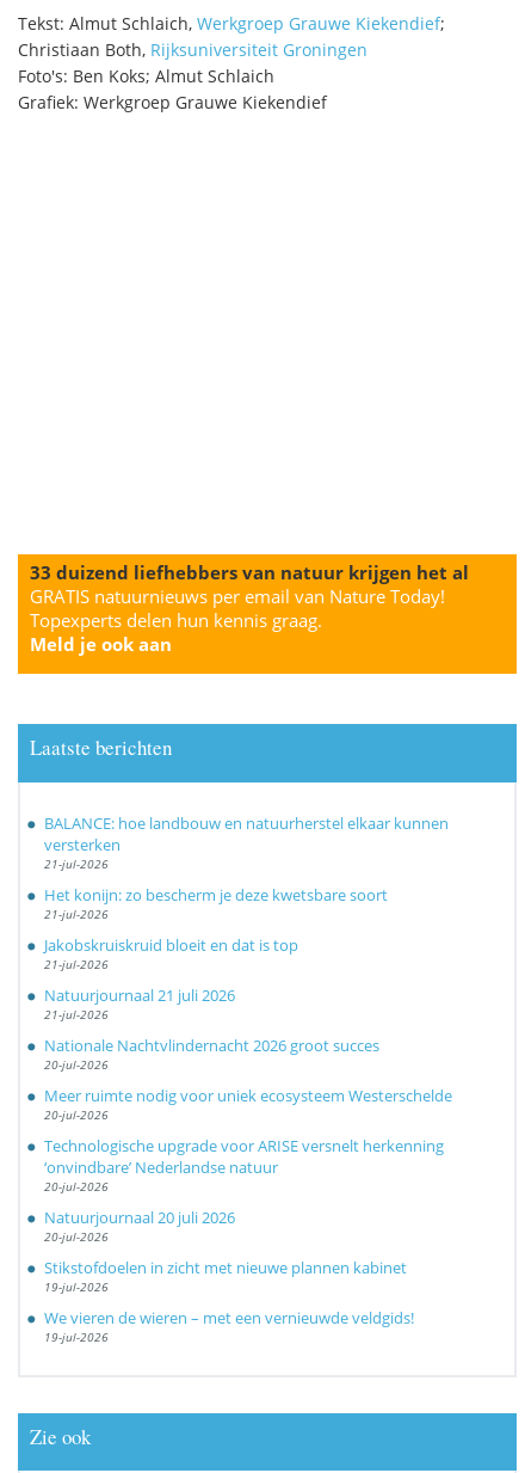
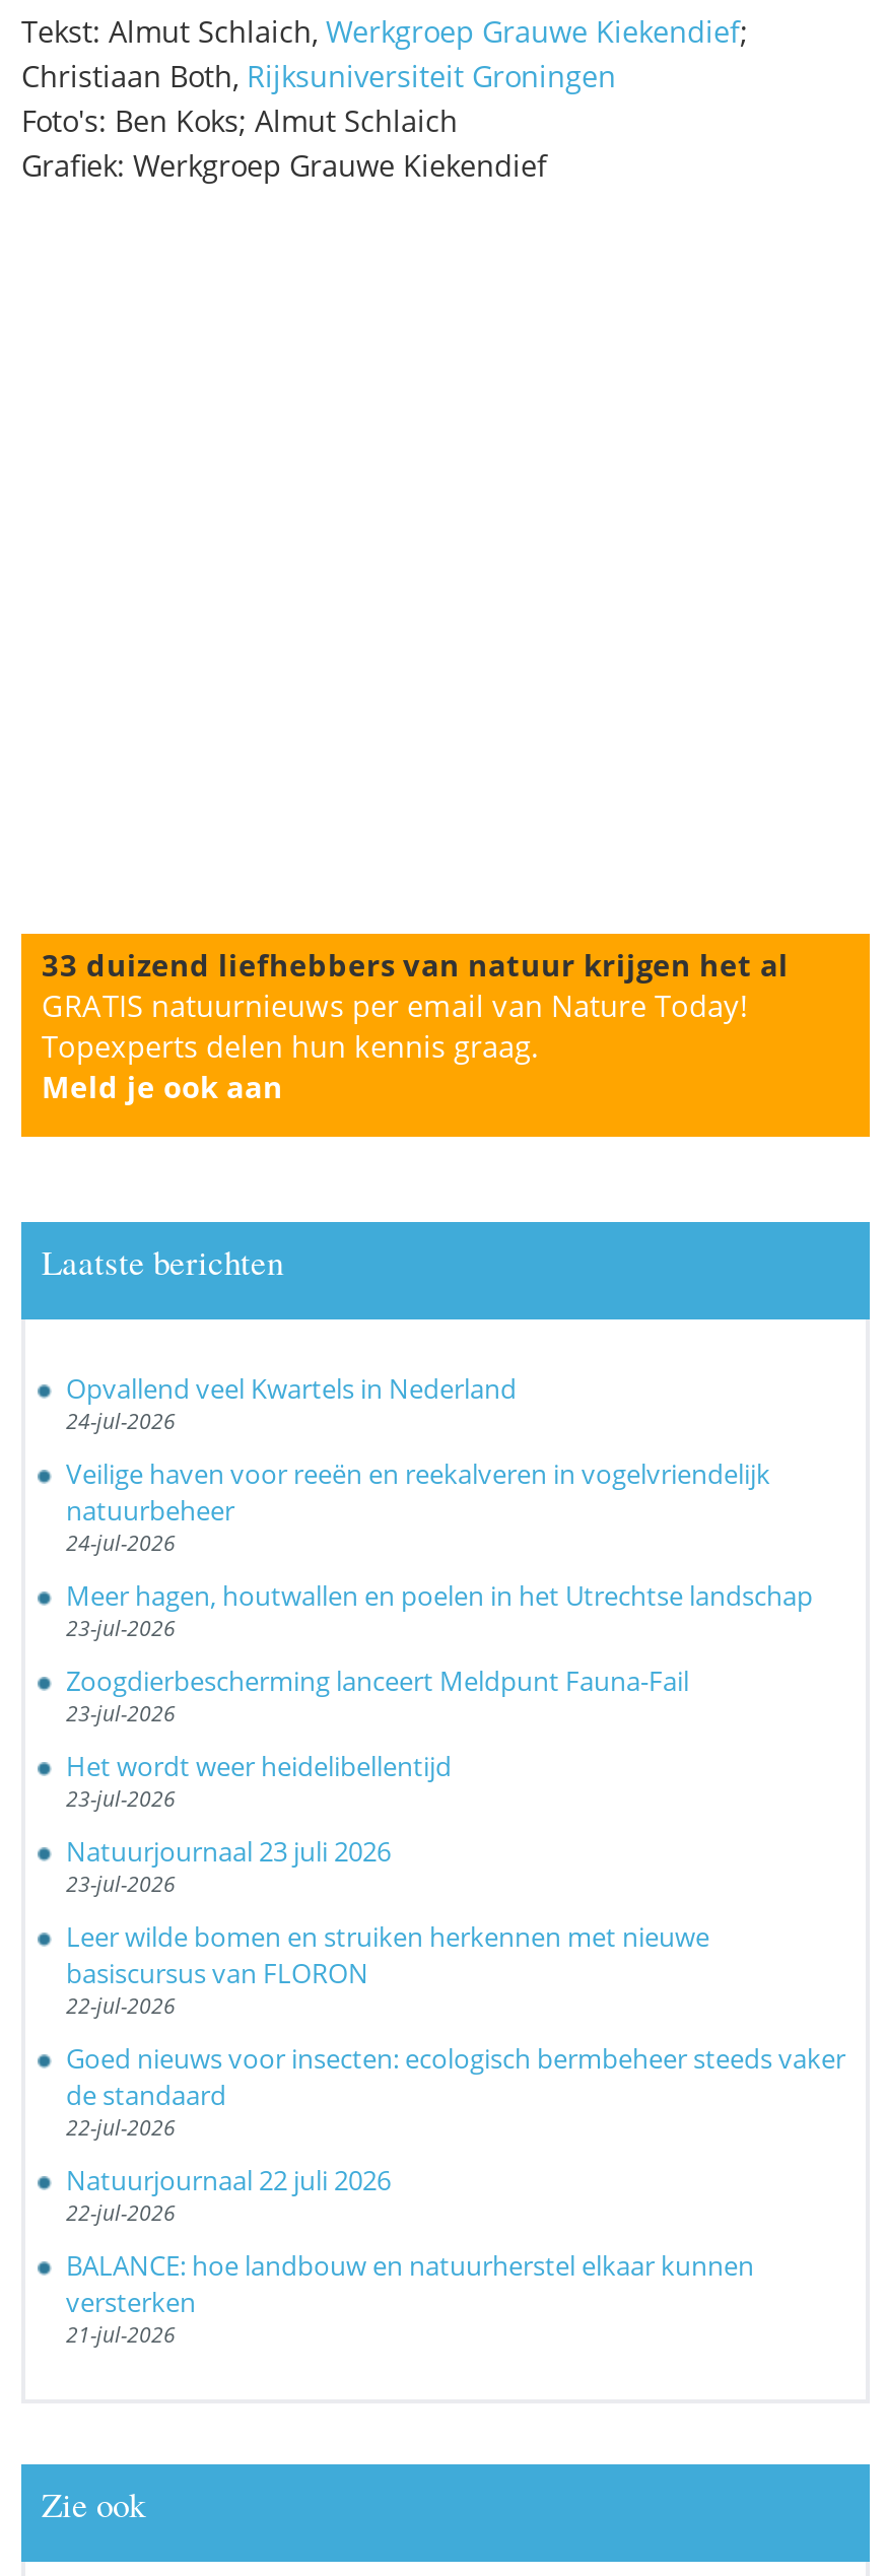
none -> [66,1370,845,2227] Opvallend veel Kwartels in Nederland | 24-jul-2026 | Veilige haven voor reeën en reekalveren in vogelvriendelijk | natuurbeheer | 24-jul-2026 | Meer hagen, houtwallen en poelen in het Utrechtse landschap | 23-jul-2026 | Zoogdierbescherming lanceert Meldpunt Fauna-Fail | 23-jul-2026 | Het wordt weer heidelibellentijd | 23-jul-2026 | Natuurjournaal 23 juli 2026 | 23-jul-2026 | Leer wilde bomen en struiken herkennen met nieuwe | basiscursus van FLORON | 22-jul-2026 | Goed nieuws voor insecten: ecologisch bermbeheer steeds vaker | de standaard | 22-jul-2026 | Natuurjournaal 22 juli 2026 | 22-jul-2026
moved [44,812,449,871] -> [66,2247,754,2349]: BALANCE: hoe landbouw en natuurherstel elkaar kunnen | versterken | 21-jul-2026
[44,883,452,1345] Het konijn: zo bescherm je deze kwetsbare soort | 21-jul-2026 | Jakobskruiskruid bloeit en dat is top | 21-jul-2026 | Natuurjournaal 21 juli 2026 | 21-jul-2026 | Nationale Nachtvlindernacht 2026 groot succes | 20-jul-2026 | Meer ruimte nodig voor uniek ecosysteem Westerschelde | 20-jul-2026 | Technologische upgrade voor ARISE versnelt herkenning | ‘onvindbare’ Nederlandse natuur | 20-jul-2026 | Natuurjournaal 20 juli 2026 | 20-jul-2026 | Stikstofdoelen in zicht met nieuwe plannen kabinet | 19-jul-2026 | We vieren de wieren – met een vernieuwde veldgids! | 19-jul-2026 -> none

